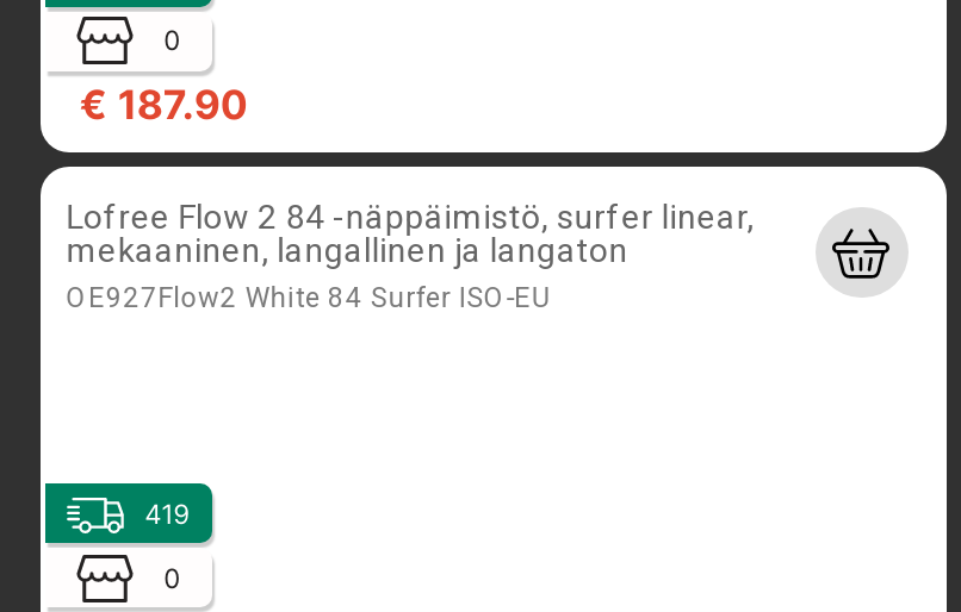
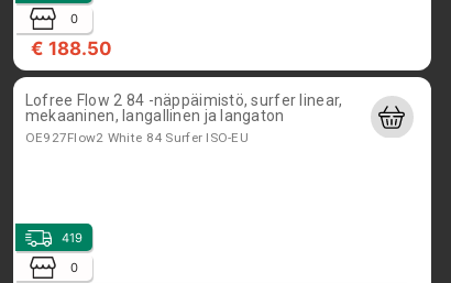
[80,81,249,129] € 187.90 -> [31,38,113,60] € 188.50

